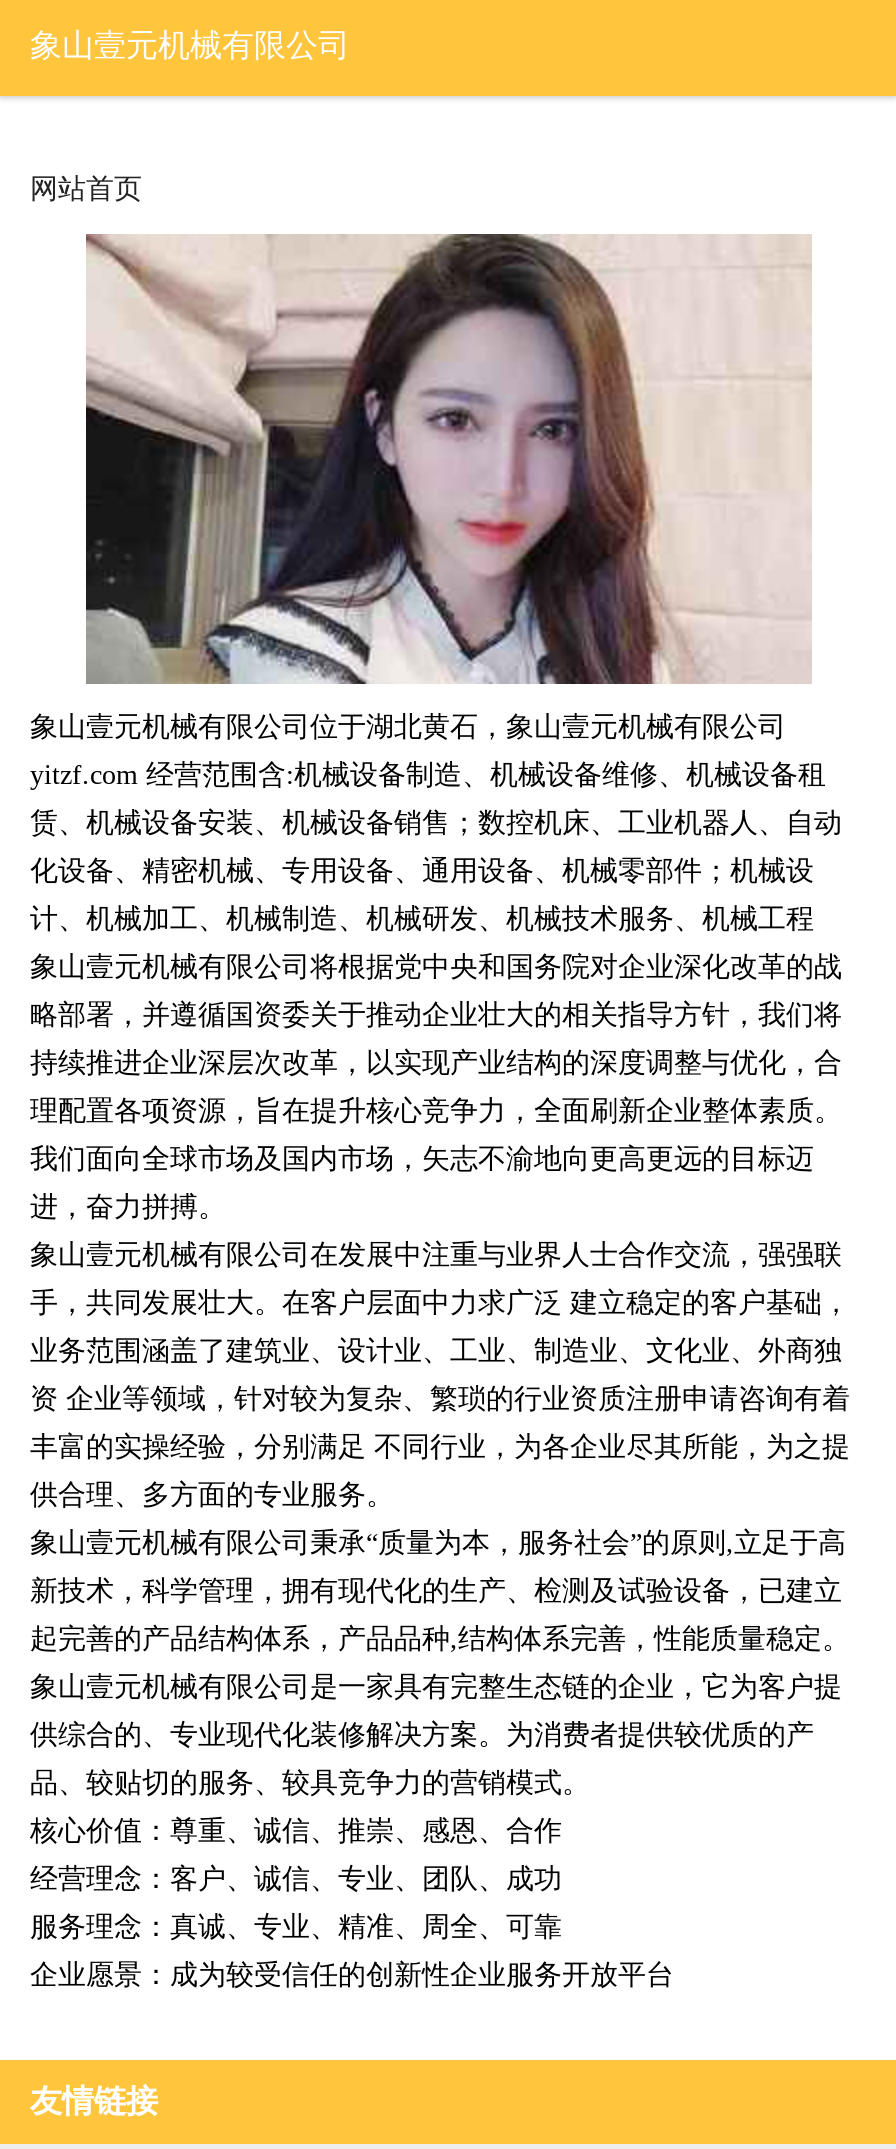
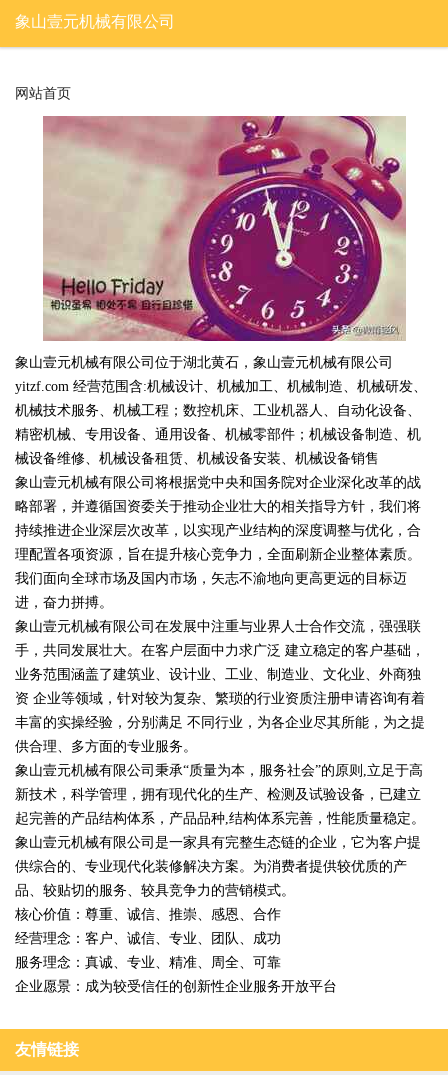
[30,232,826,790] [image] | yitzf.com 经营范围含:机械设备制造、机械设备维修、机械设备租 -> [15,115,427,394] [image] | yitzf.com 经营范围含:机械设计、机械加工、机械制造、机械研发、
[30,808,842,838] 赁、机械设备安装、机械设备销售；数控机床、工业机器人、自动 -> [15,403,421,418] 机械技术服务、机械工程；数控机床、工业机器人、自动化设备、
[30,856,814,886] 化设备、精密机械、专用设备、通用设备、机械零部件；机械设 -> [15,427,421,442] 精密机械、专用设备、通用设备、机械零部件；机械设备制造、机
[30,904,814,934] 计、机械加工、机械制造、机械研发、机械技术服务、机械工程 -> [15,451,379,466] 械设备维修、机械设备租赁、机械设备安装、机械设备销售

